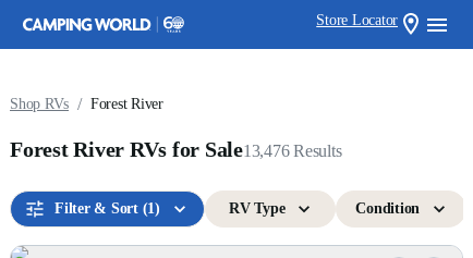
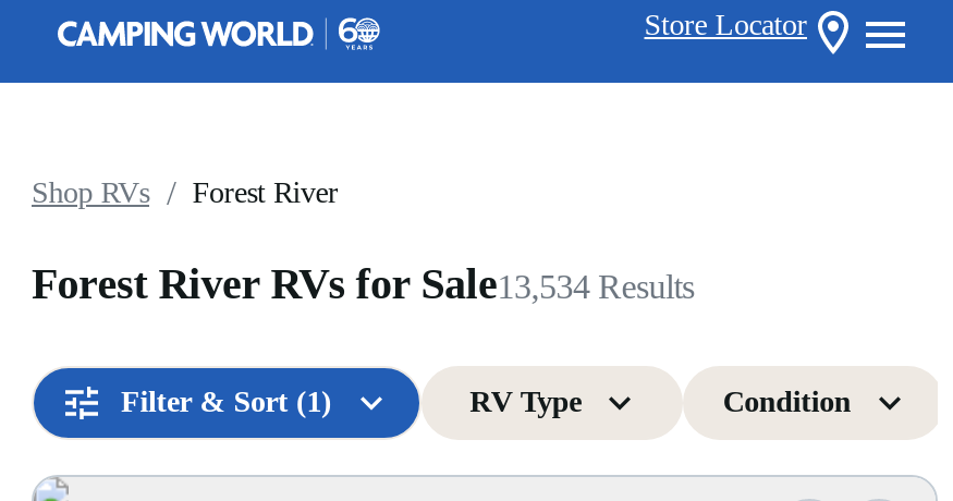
[10,137,341,161] Forest River RVs for Sale 13,476 Results -> [32,259,694,307] Forest River RVs for Sale 13,534 Results

